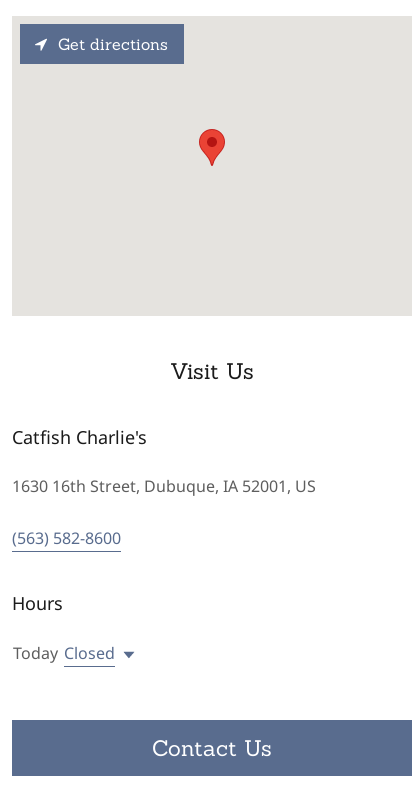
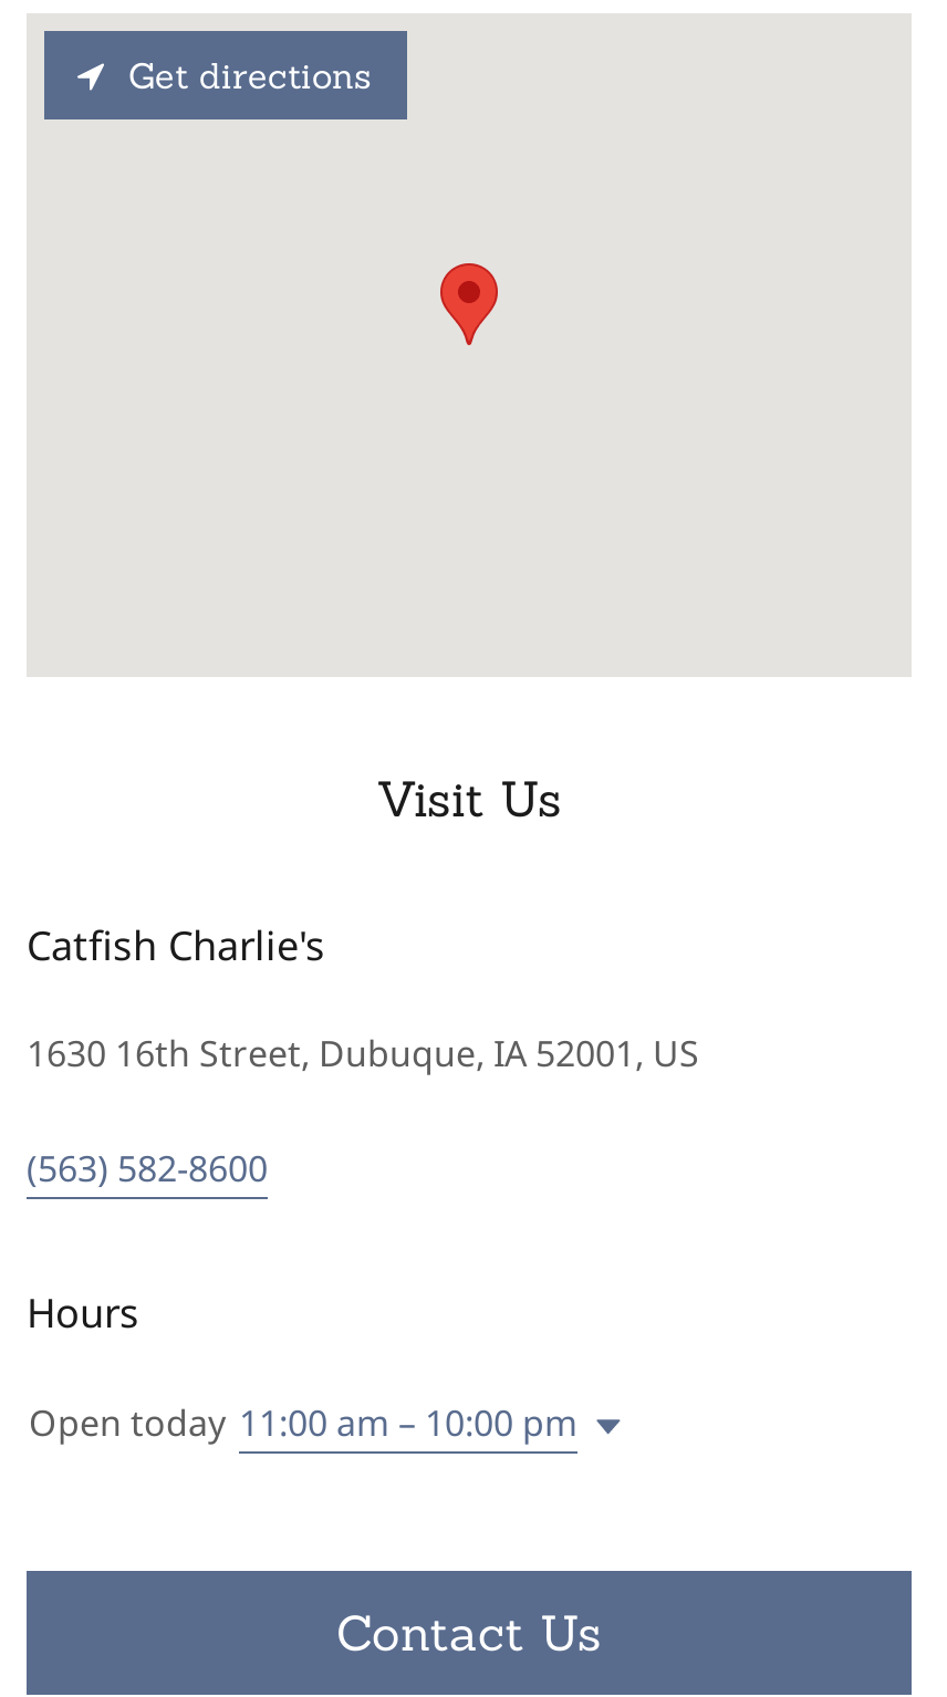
[13,642,115,664] Today Closed -> [29,1398,577,1447] Open today 11:00 am – 10:00 pm

